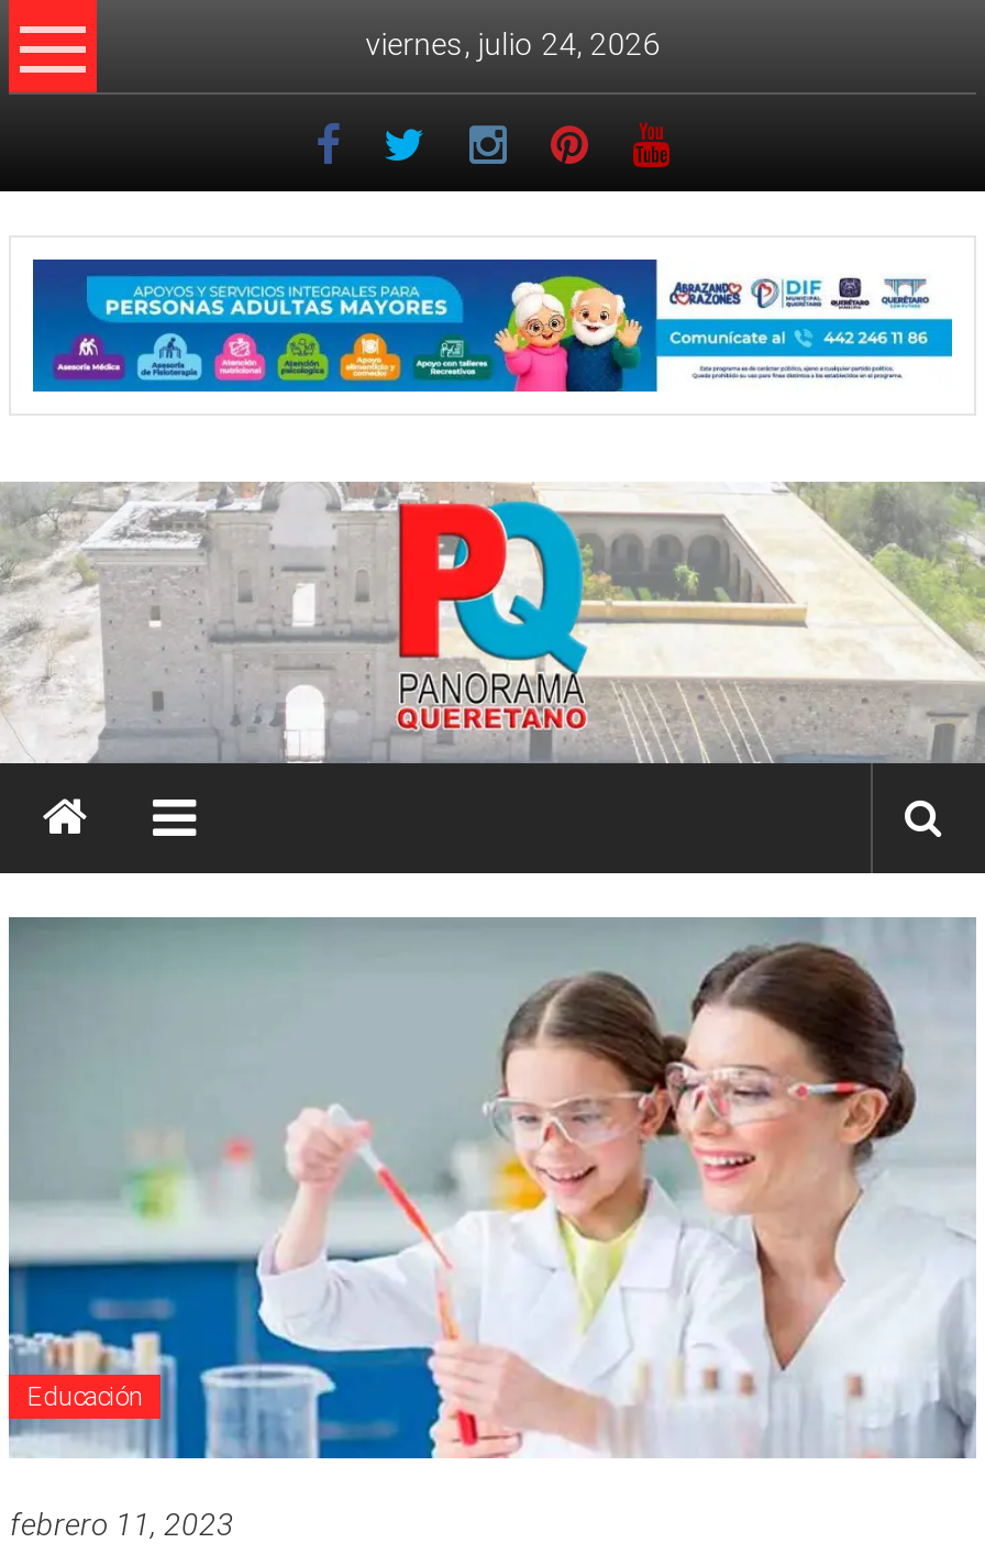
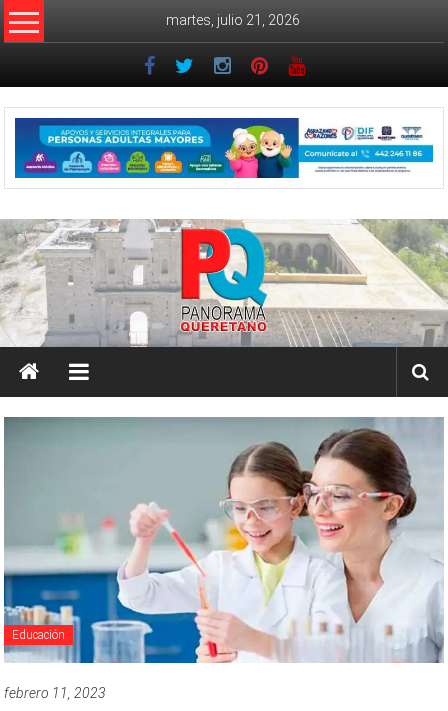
[366,26,660,62] viernes, julio 24, 2026 -> [166,12,300,28] martes, julio 21, 2026

